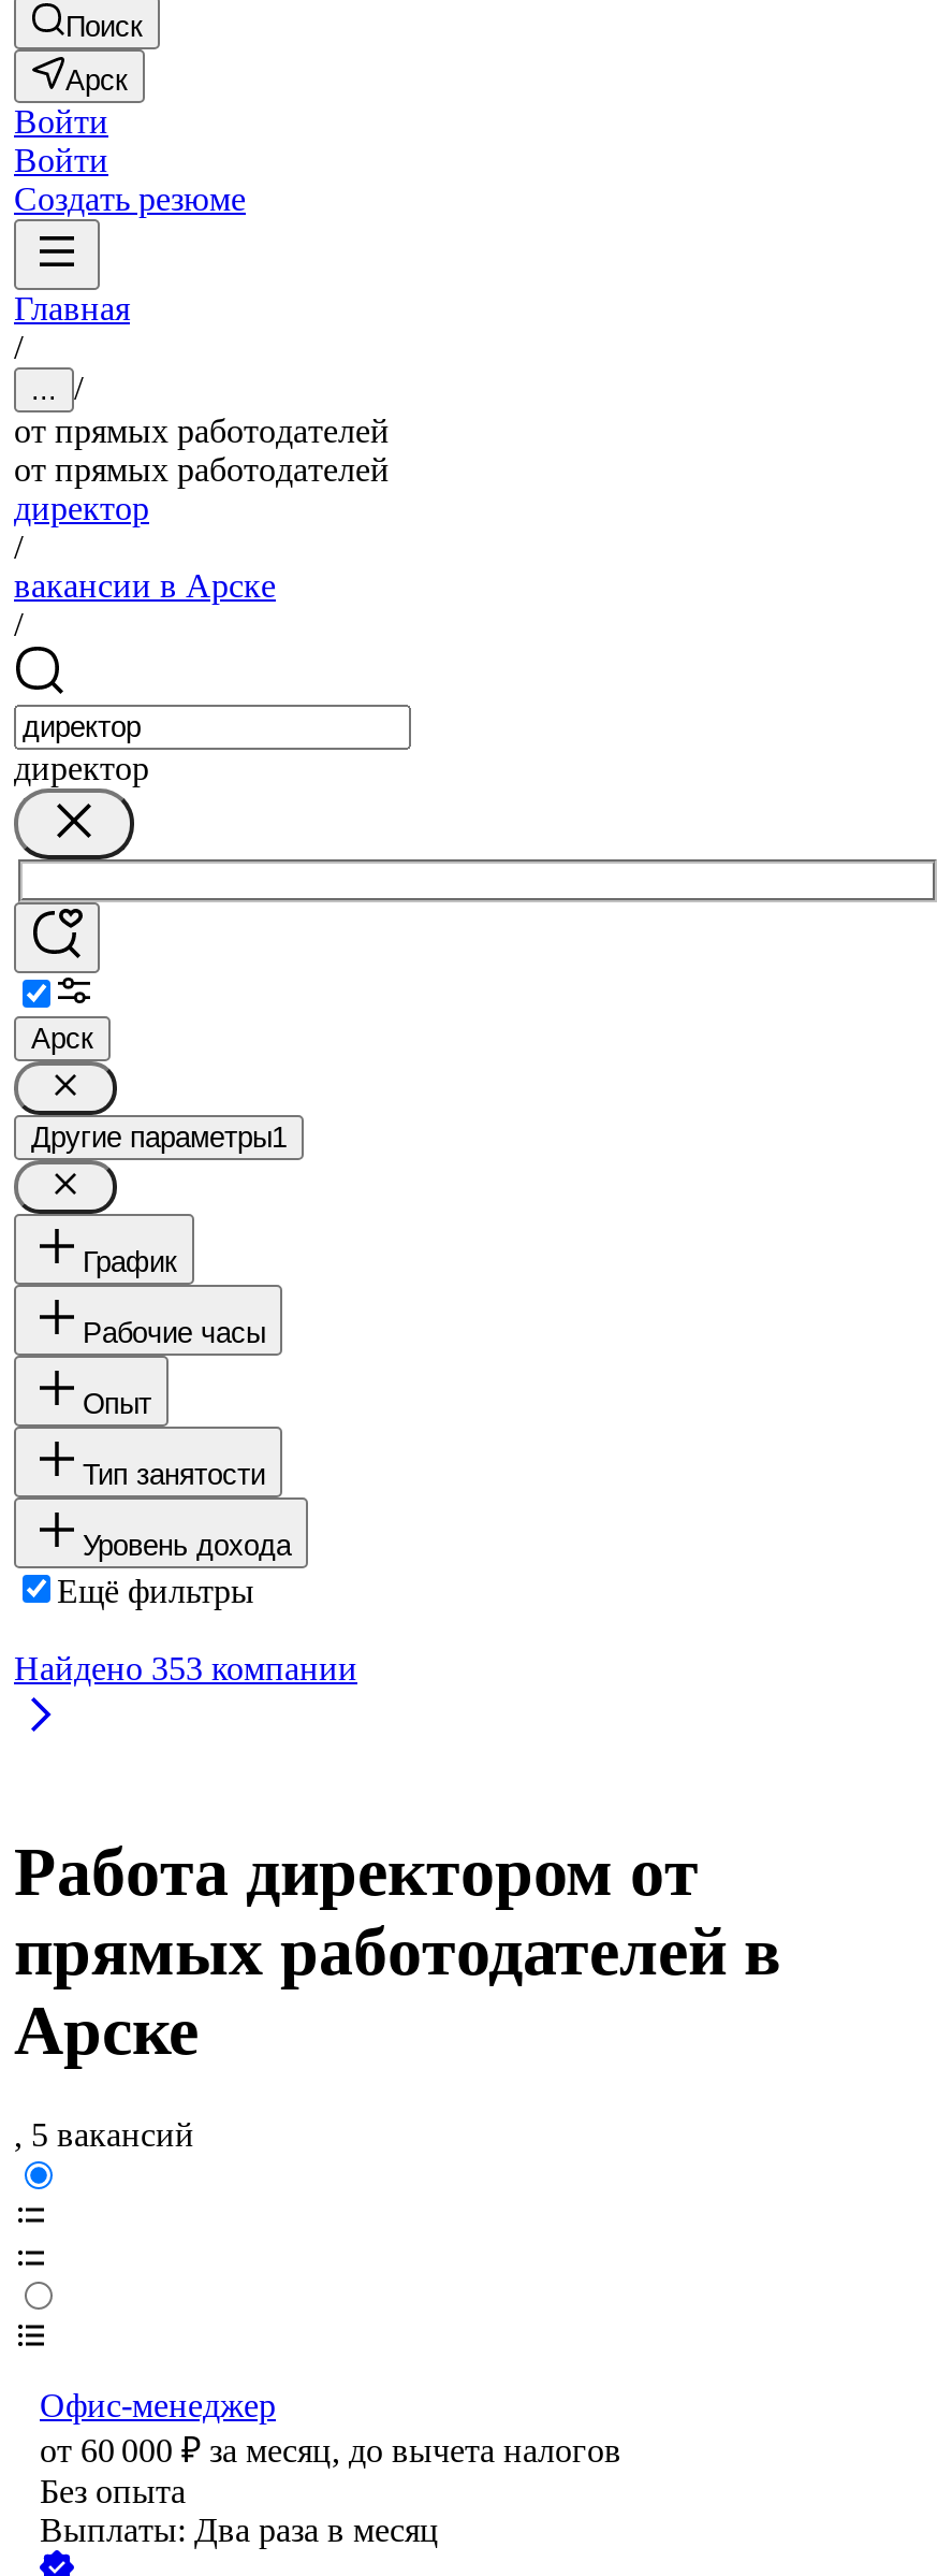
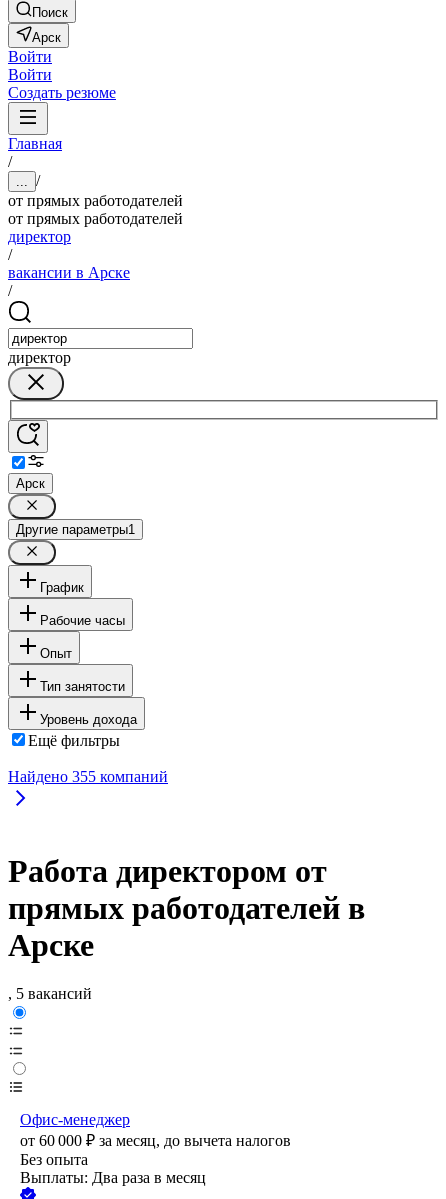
[14,1649,357,1686] Найдено 353 компании -> [8,768,168,785] Найдено 355 компаний

